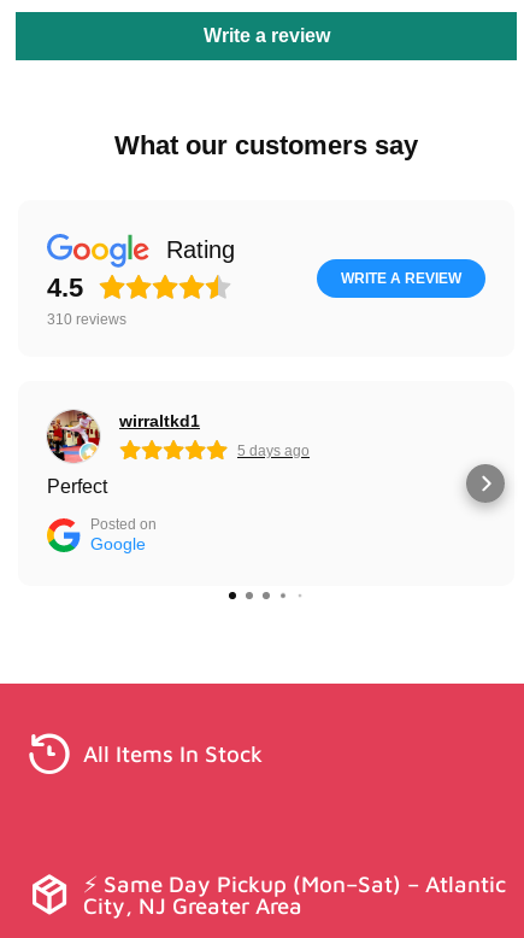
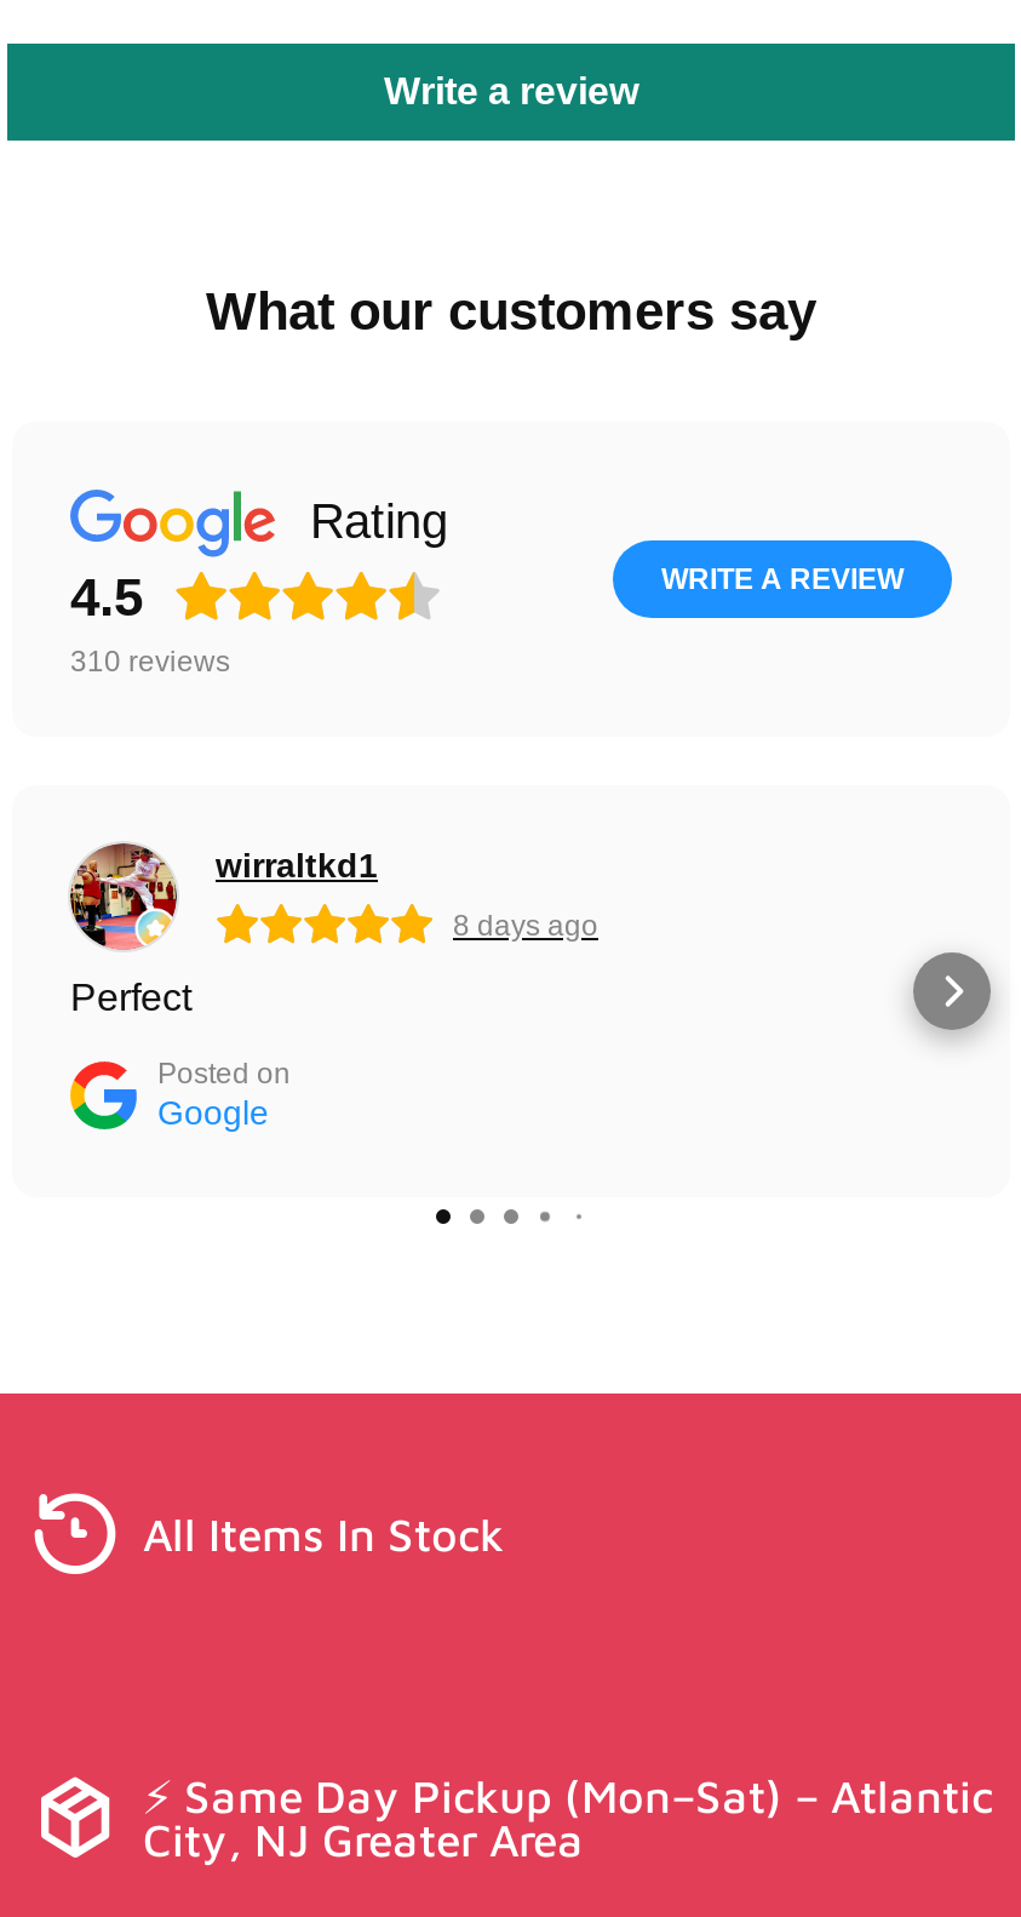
[237,443,310,459] 5 days ago -> [453,909,598,943] 8 days ago

